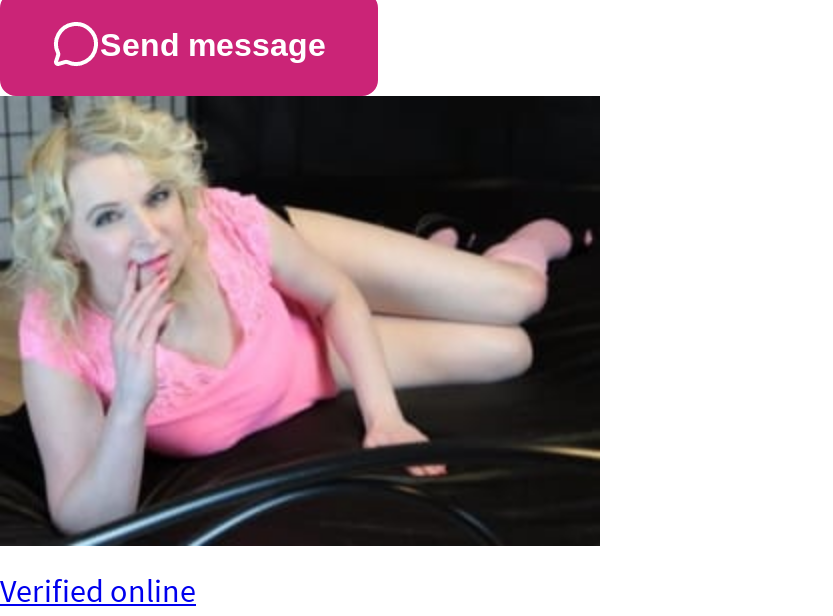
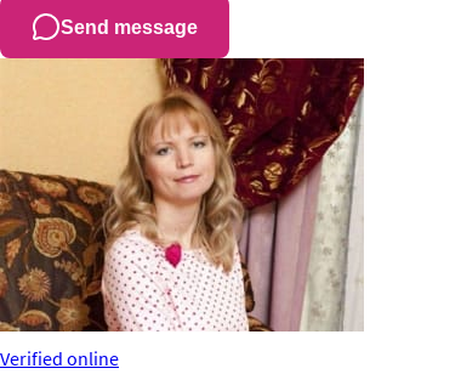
[6,94,602,548] [image] -> [4,57,365,333] [image]

